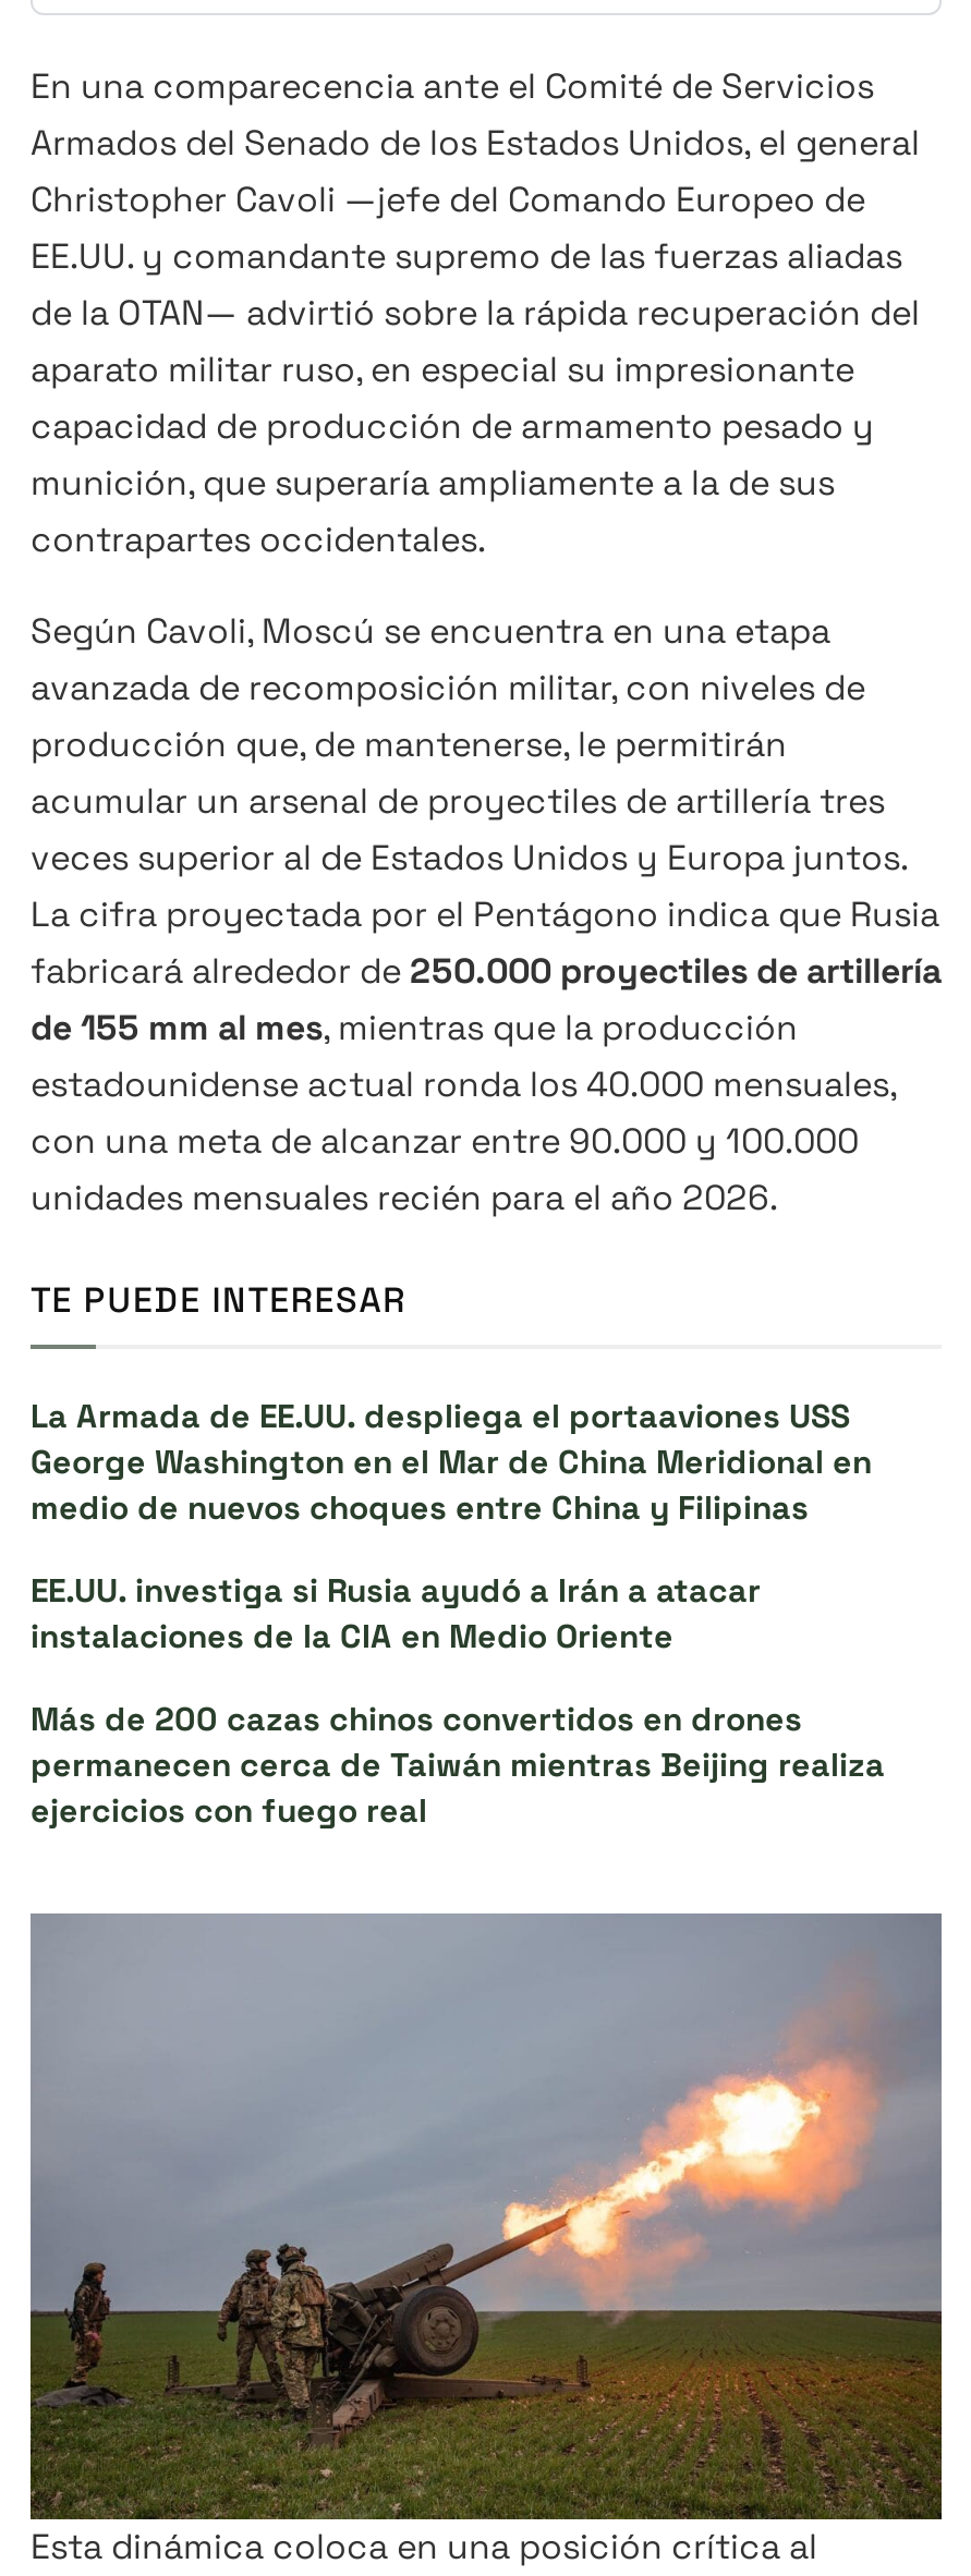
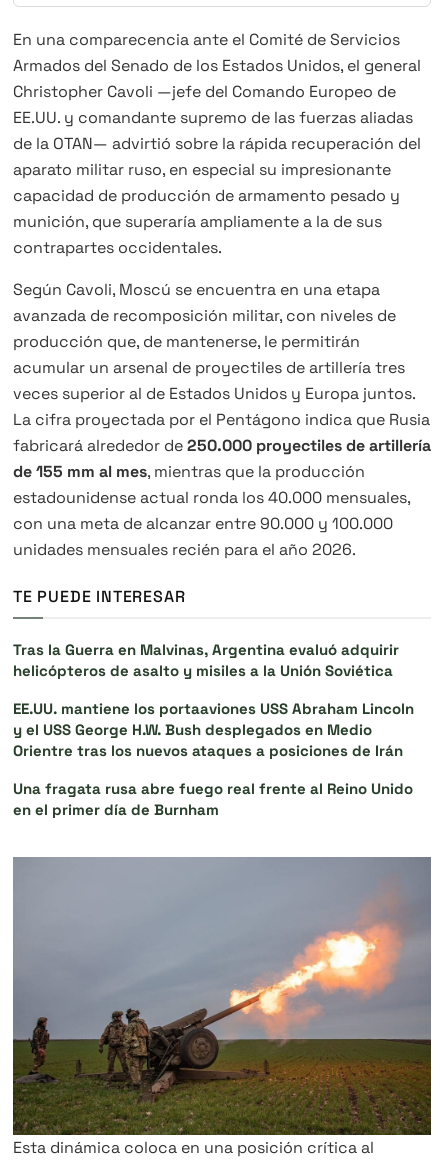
[31,1394,872,1527] La Armada de EE.UU. despliega el portaaviones USS | George Washington en el Mar de China Meridional en | medio de nuevos choques entre China y Filipinas -> [13,639,399,679] Tras la Guerra en Malvinas, Argentina evaluó adquirir | helicópteros de asalto y misiles a la Unión Soviética
[31,1568,761,1655] EE.UU. investiga si Rusia ayudó a Irán a atacar | instalaciones de la CIA en Medio Oriente -> [13,698,414,759] EE.UU. mantiene los portaaviones USS Abraham Lincoln | y el USS George H.W. Bush desplegados en Medio | Orientre tras los nuevos ataques a posiciones de Irán
[31,1697,885,1830] Más de 200 cazas chinos convertidos en drones | permanecen cerca de Taiwán mientras Beijing realiza | ejercicios con fuego real -> [13,778,413,818] Una fragata rusa abre fuego real frente al Reino Unido | en el primer día de Burnham

